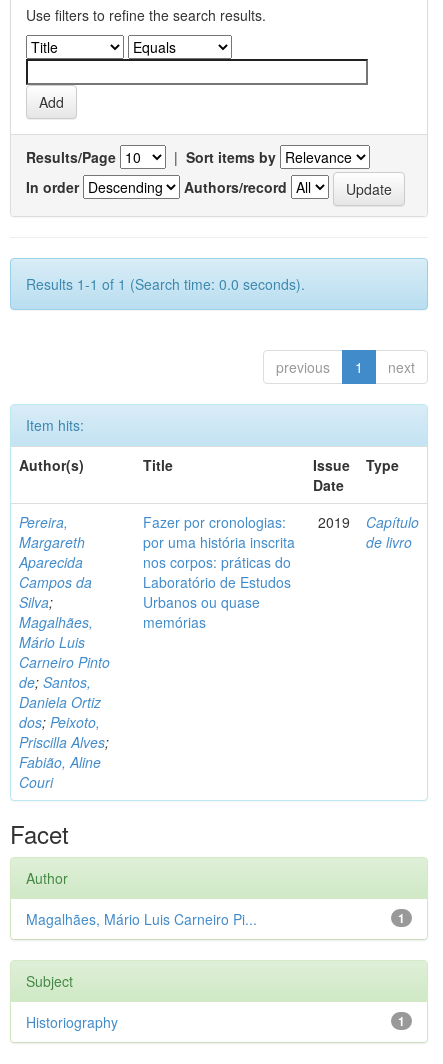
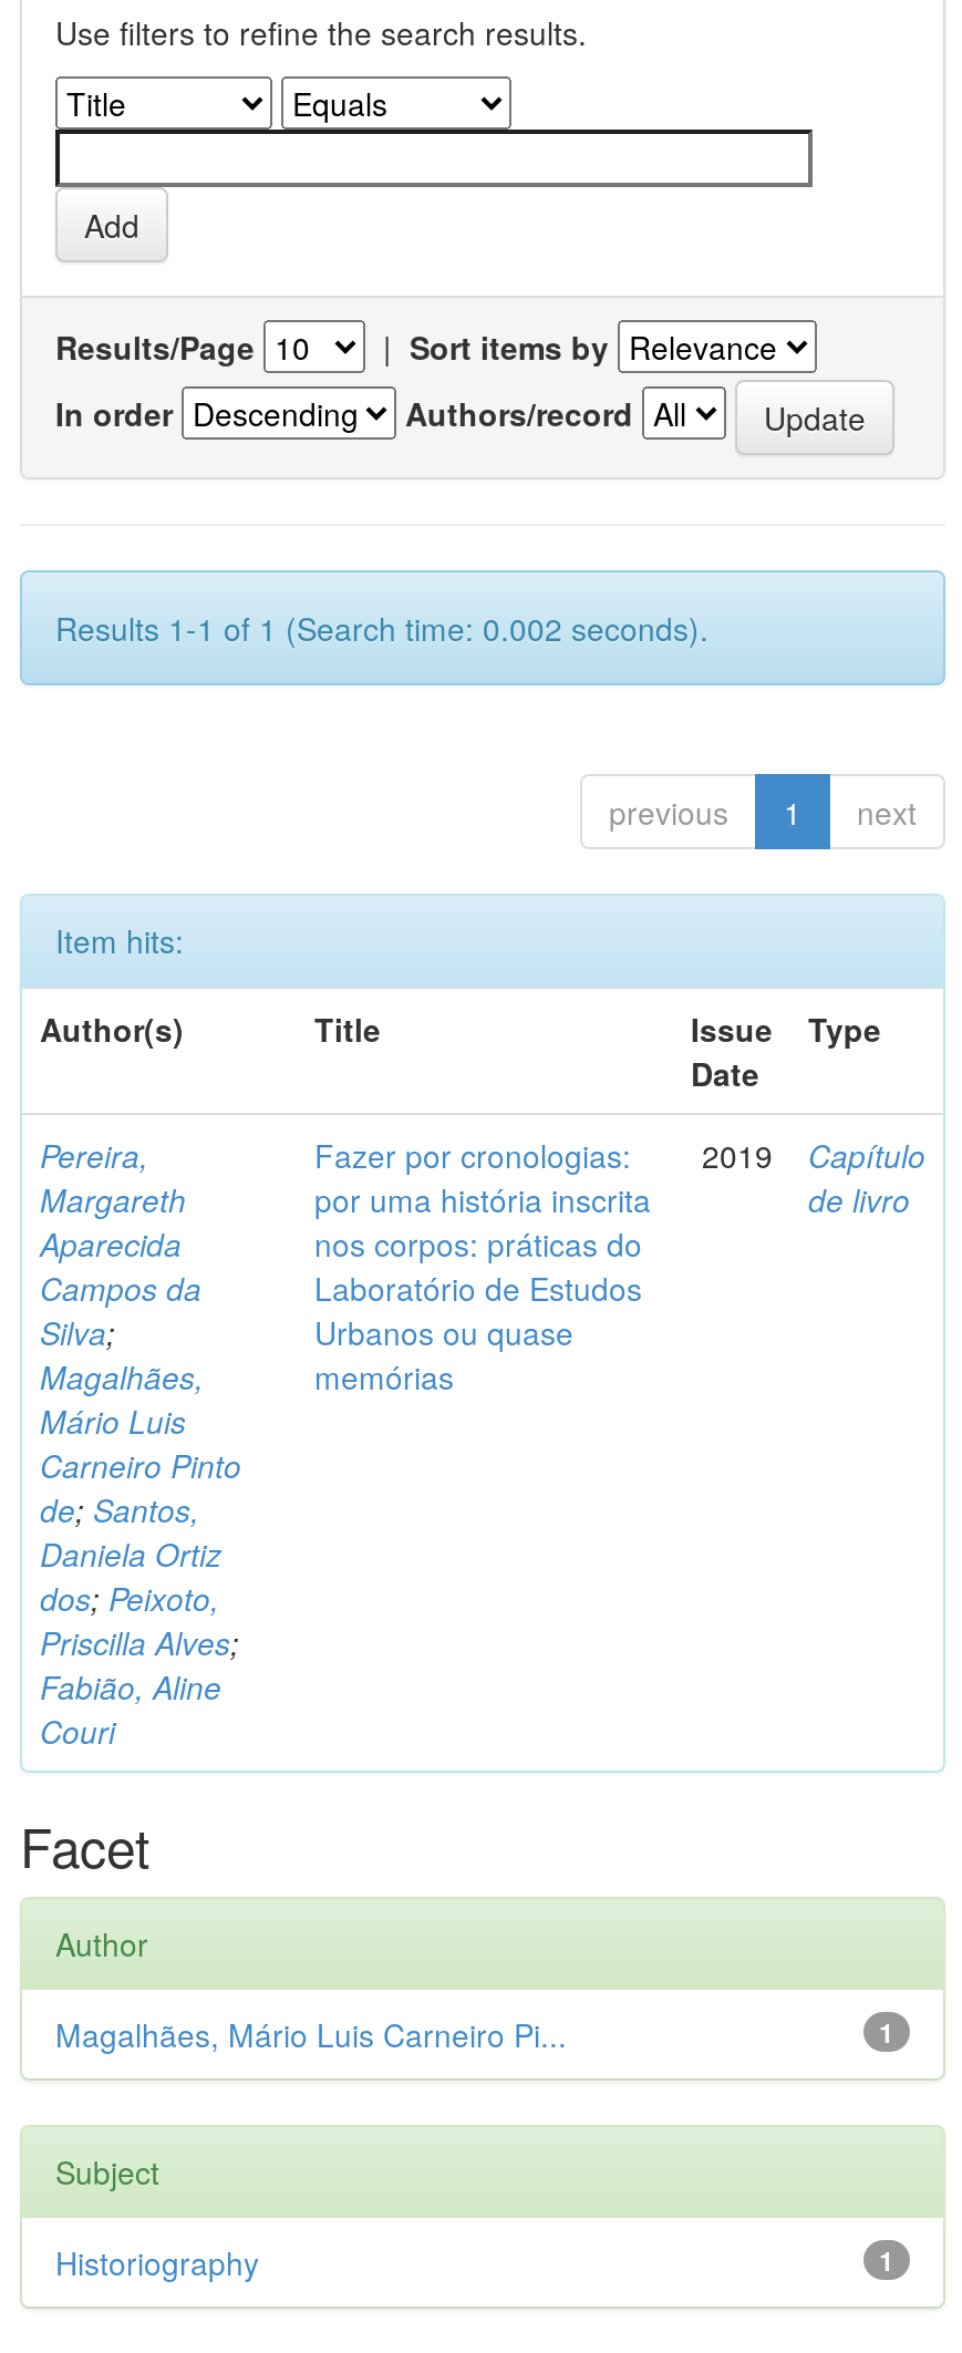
[26,274,305,294] Results 1-1 of 1 (Search time: 0.0 seconds). -> [55,606,708,650] Results 1-1 of 1 (Search time: 0.002 seconds).

